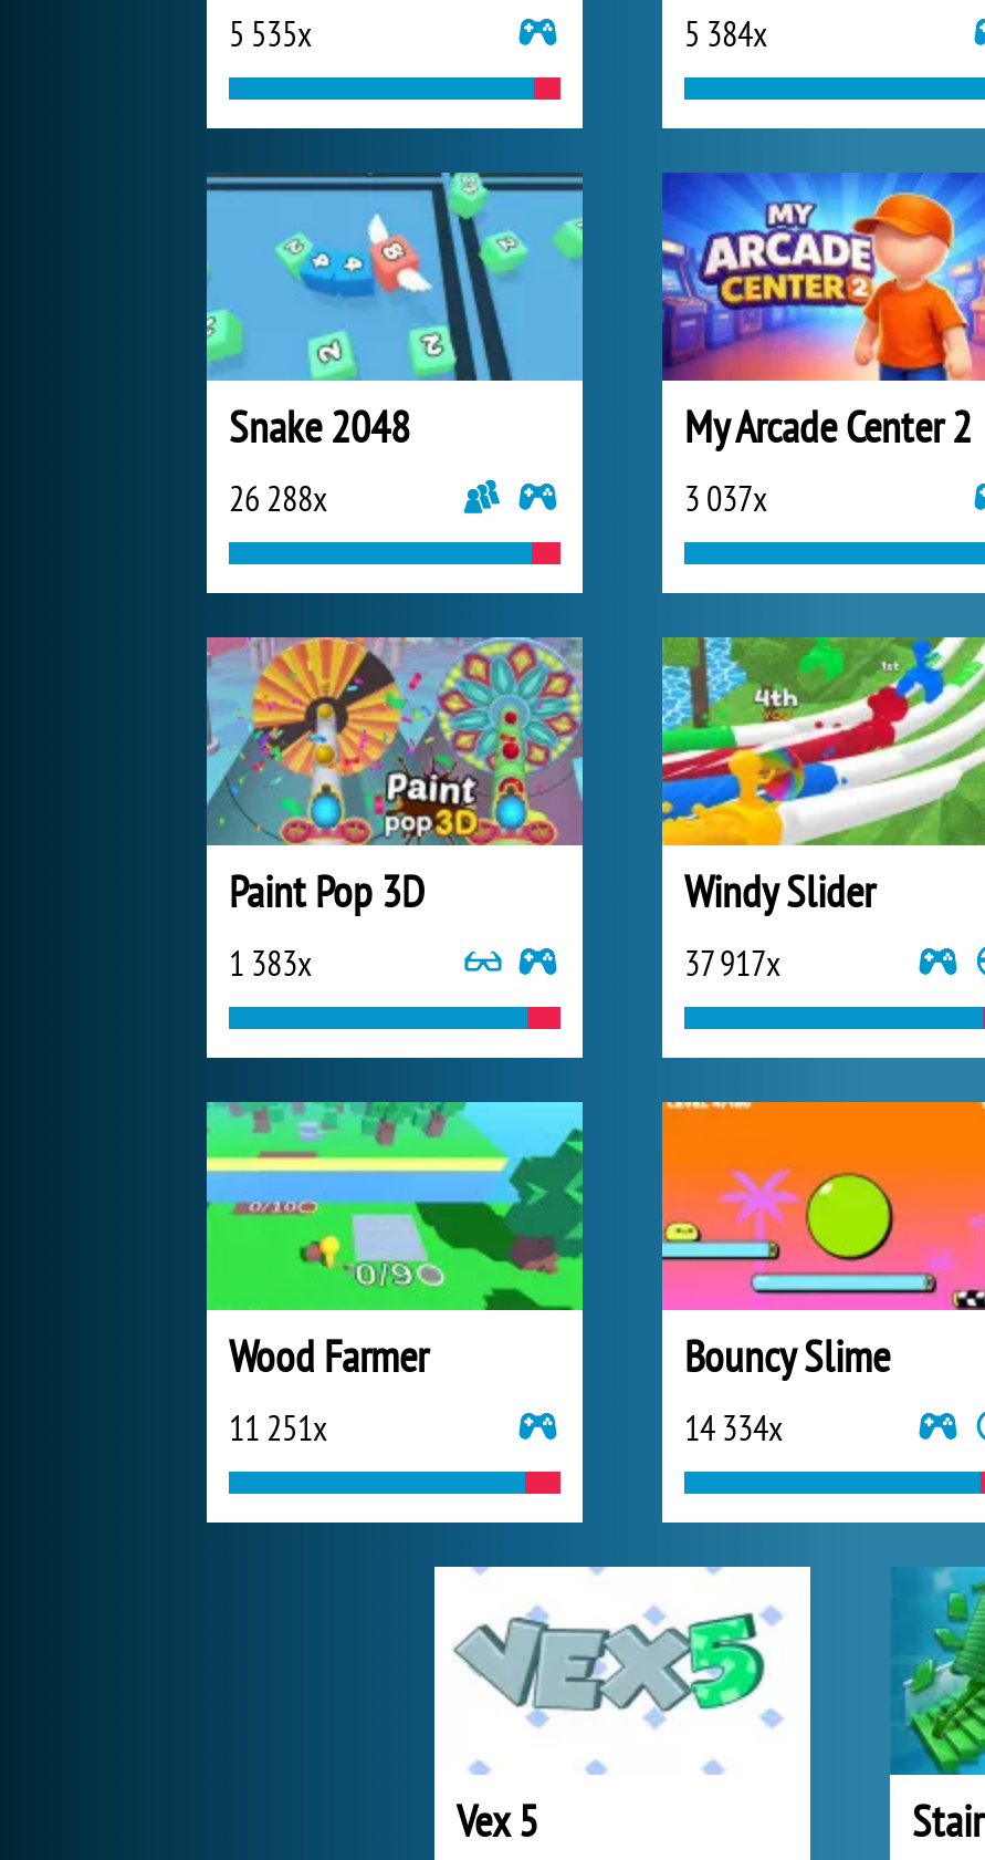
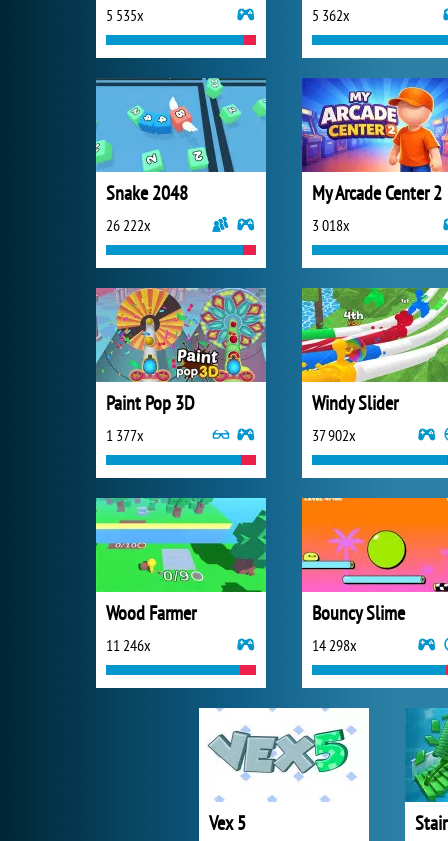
[684,11,768,55] 5 384x -> [312,5,350,25] 5 362x
[229,476,328,520] 26 288x -> [106,215,151,235] 26 222x
[684,476,768,520] 3 037x -> [312,215,350,235] 3 018x
[229,941,313,985] 1 383x -> [106,425,144,445] 1 377x
[684,941,782,985] 37 917x -> [312,425,356,445] 37 902x
[229,1405,328,1449] 11 251x -> [106,635,151,655] 11 246x
[684,1405,784,1449] 14 334x -> [312,635,357,655] 14 298x

